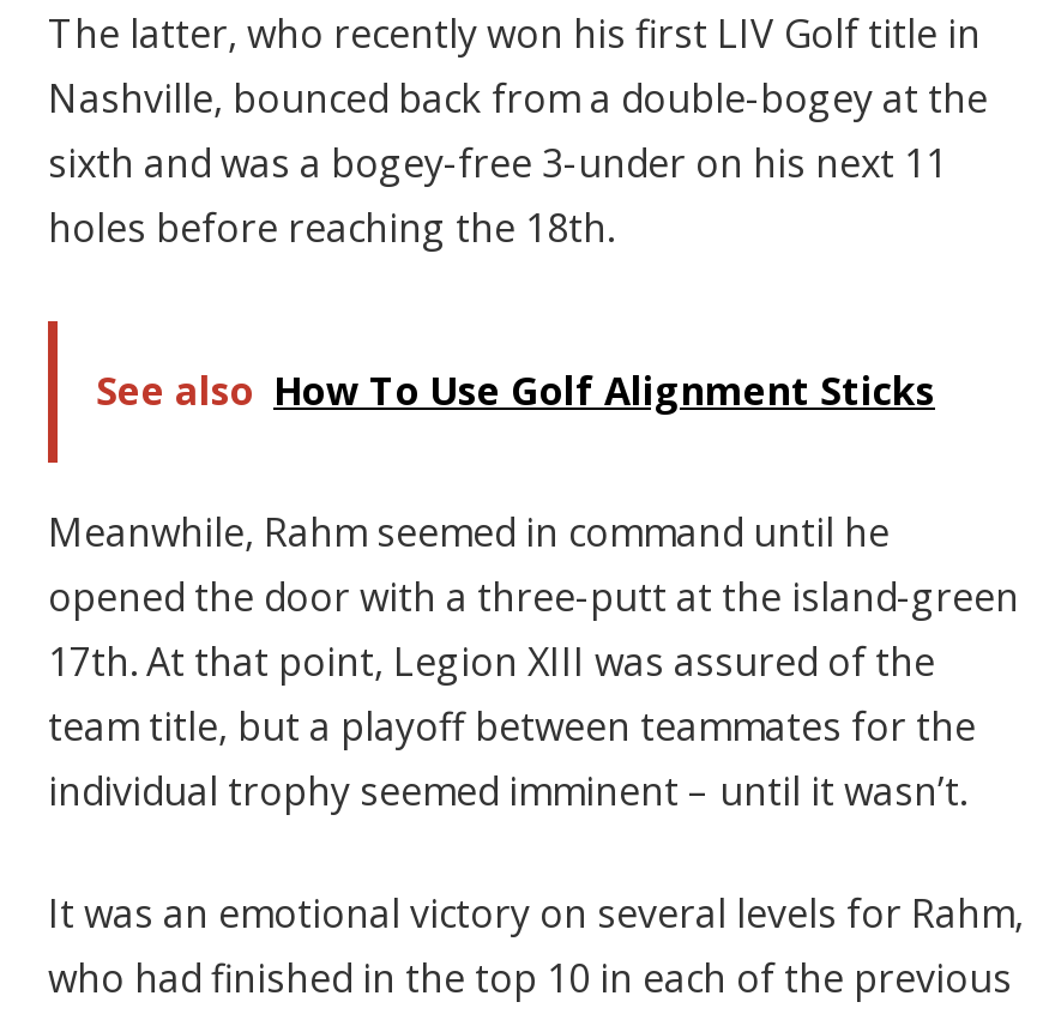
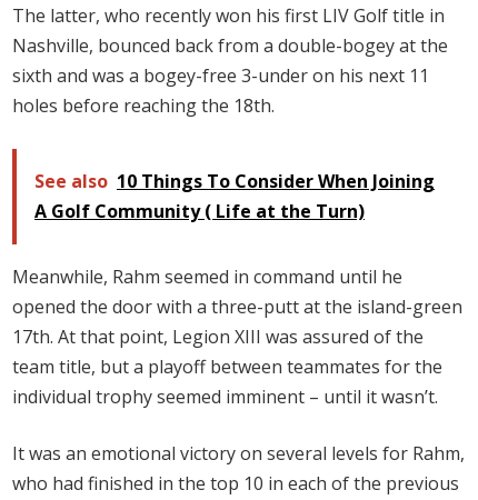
[96,364,935,417] See also How To Use Golf Alignment Sticks -> [34,169,435,223] See also 10 Things To Consider When Joining | A Golf Community ( Life at the Turn)

